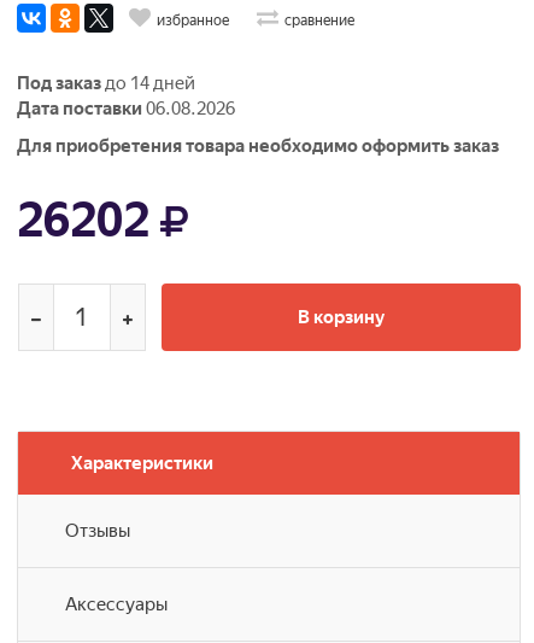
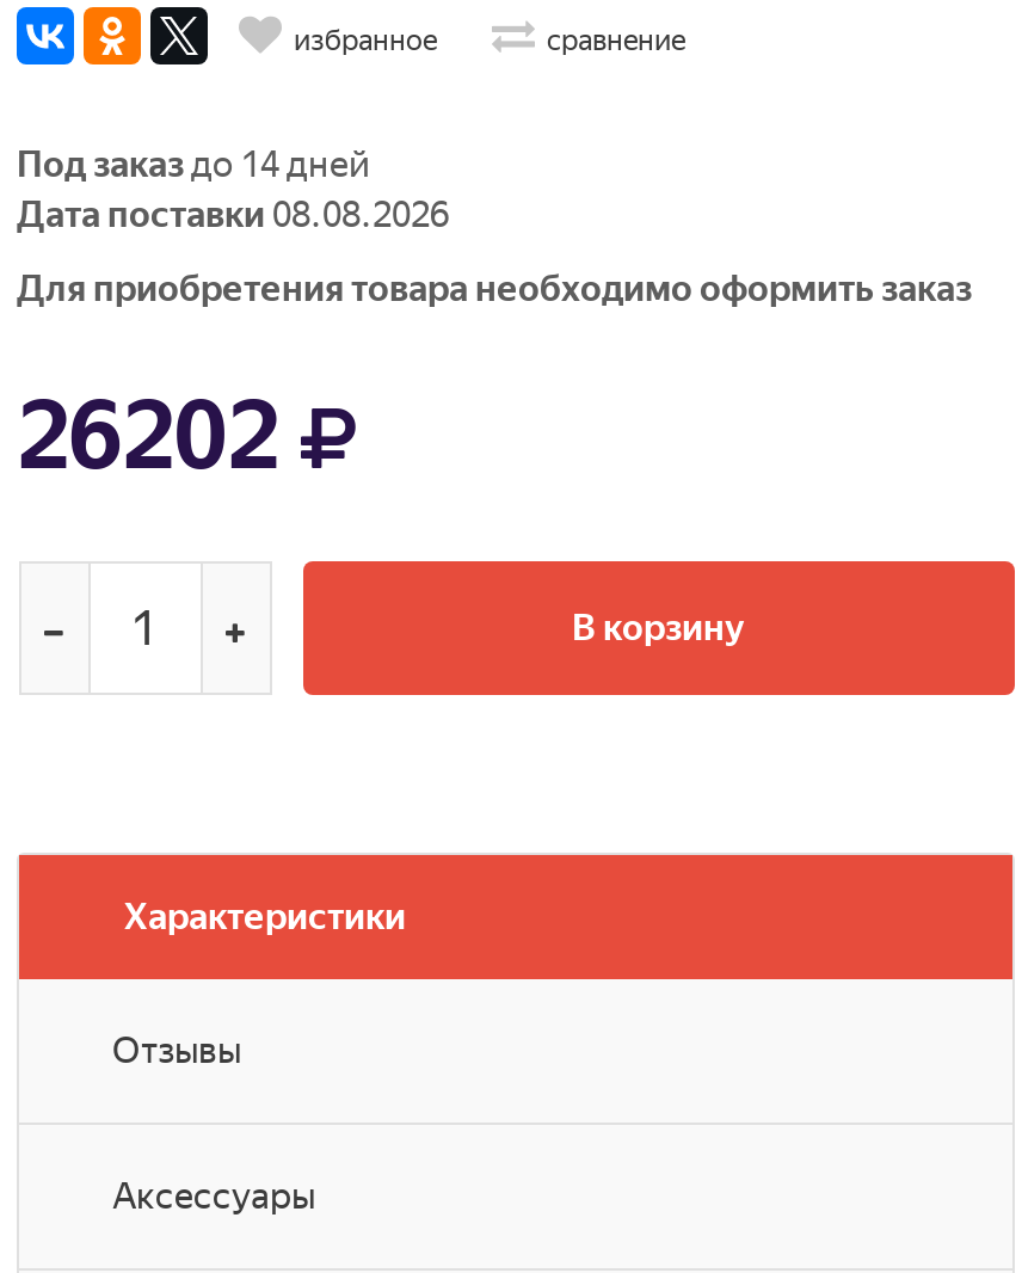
[17,98,235,120] Дата поставки 06.08.2026 -> [17,194,449,237] Дата поставки 08.08.2026

